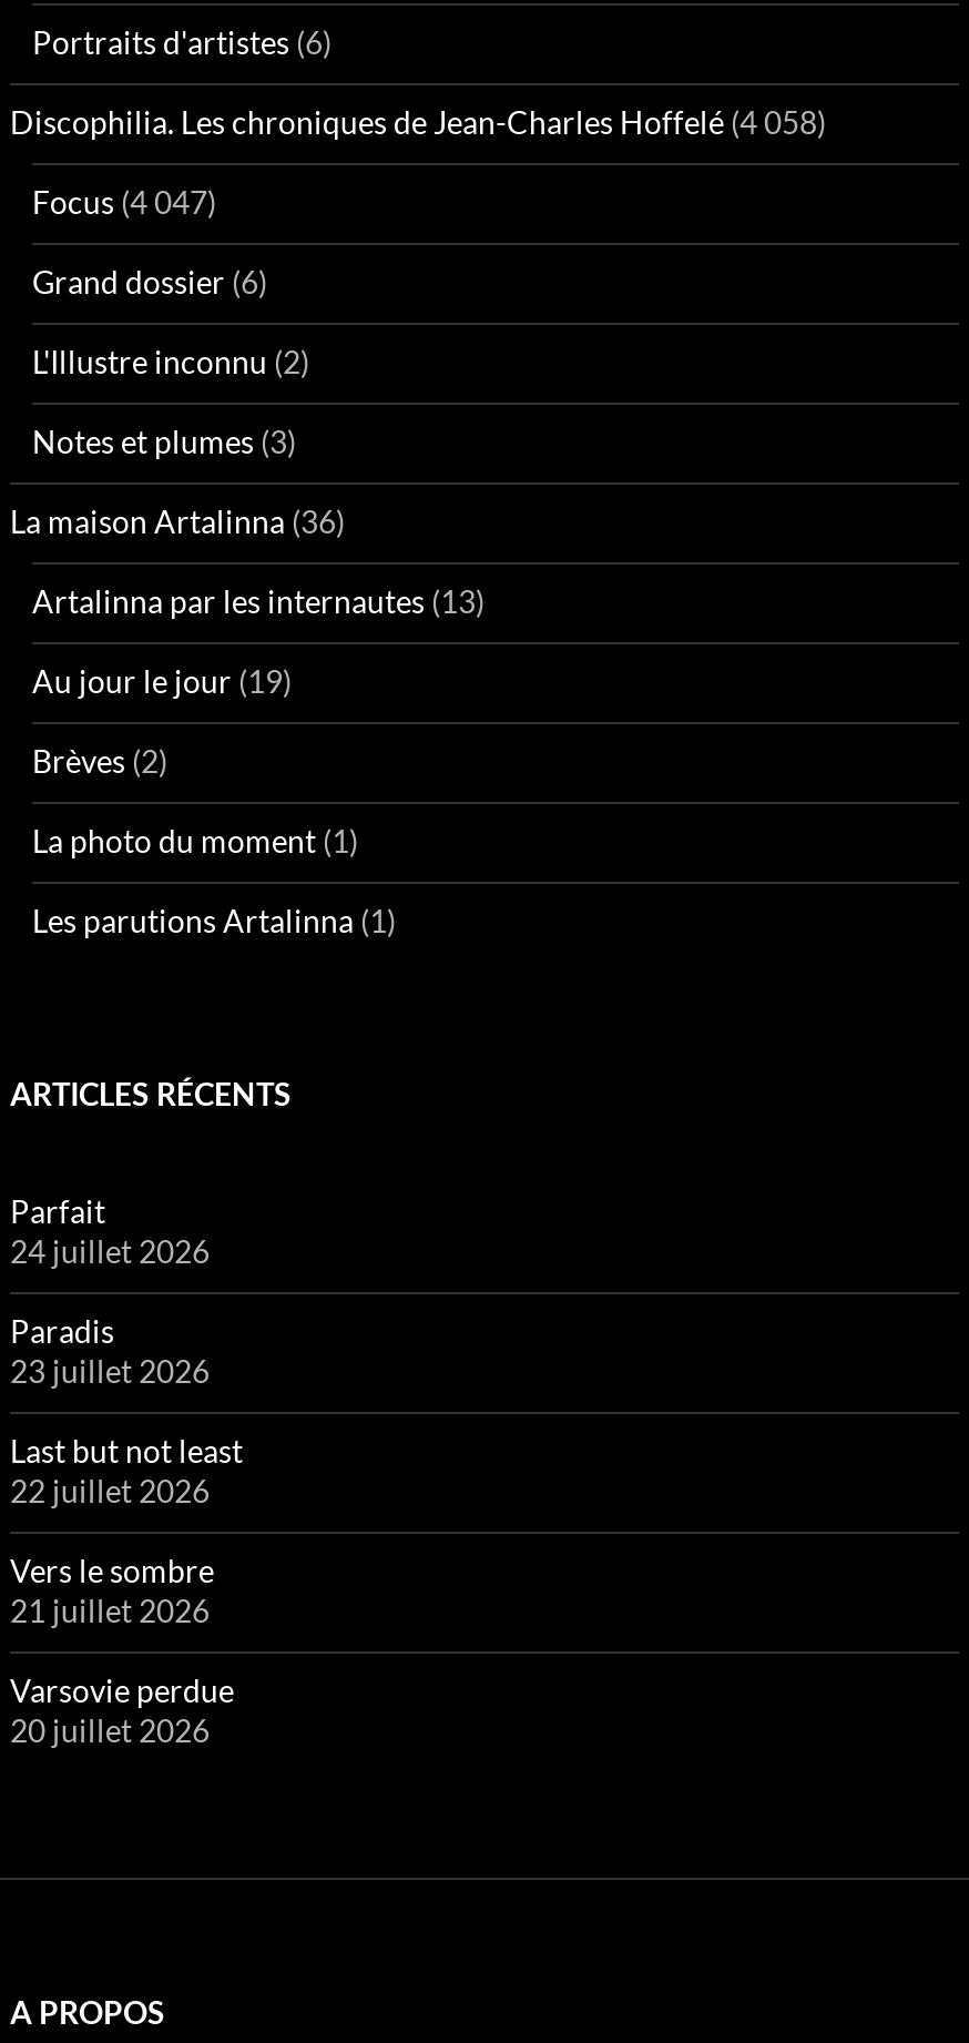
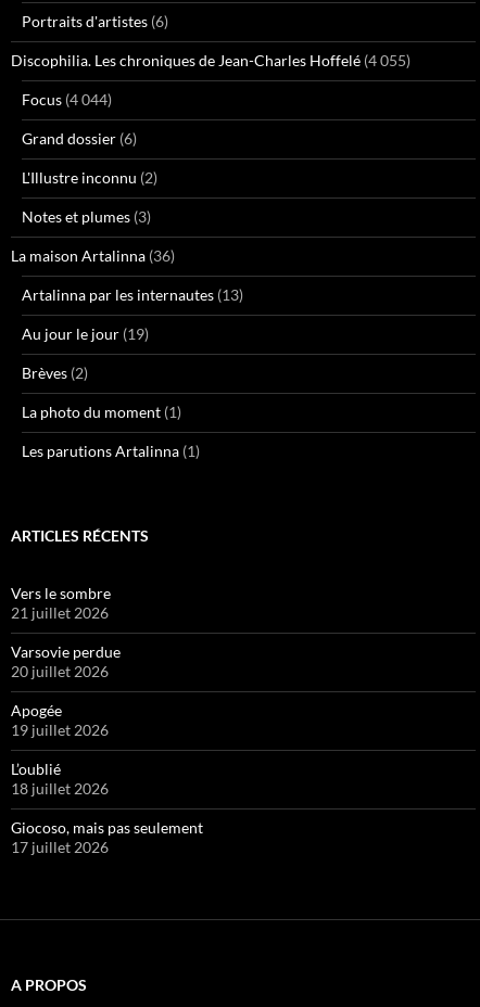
[10,103,826,141] Discophilia. Les chroniques de Jean-Charles Hoffelé (4 058) -> [11,51,410,69] Discophilia. Les chroniques de Jean-Charles Hoffelé (4 055)
[32,183,216,221] Focus (4 047) -> [22,90,112,109] Focus (4 044)
[10,1192,243,1510] Parfait | 24 juillet 2026 | Paradis | 23 juillet 2026 | Last but not least | 22 juillet 2026 -> none
moved [10,1552,234,1749] -> [11,584,121,680]: Vers le sombre | 21 juillet 2026 | Varsovie perdue | 20 juillet 2026
none -> [11,701,203,856] Apogée | 19 juillet 2026 | L’oublié | 18 juillet 2026 | Giocoso, mais pas seulement | 17 juillet 2026

